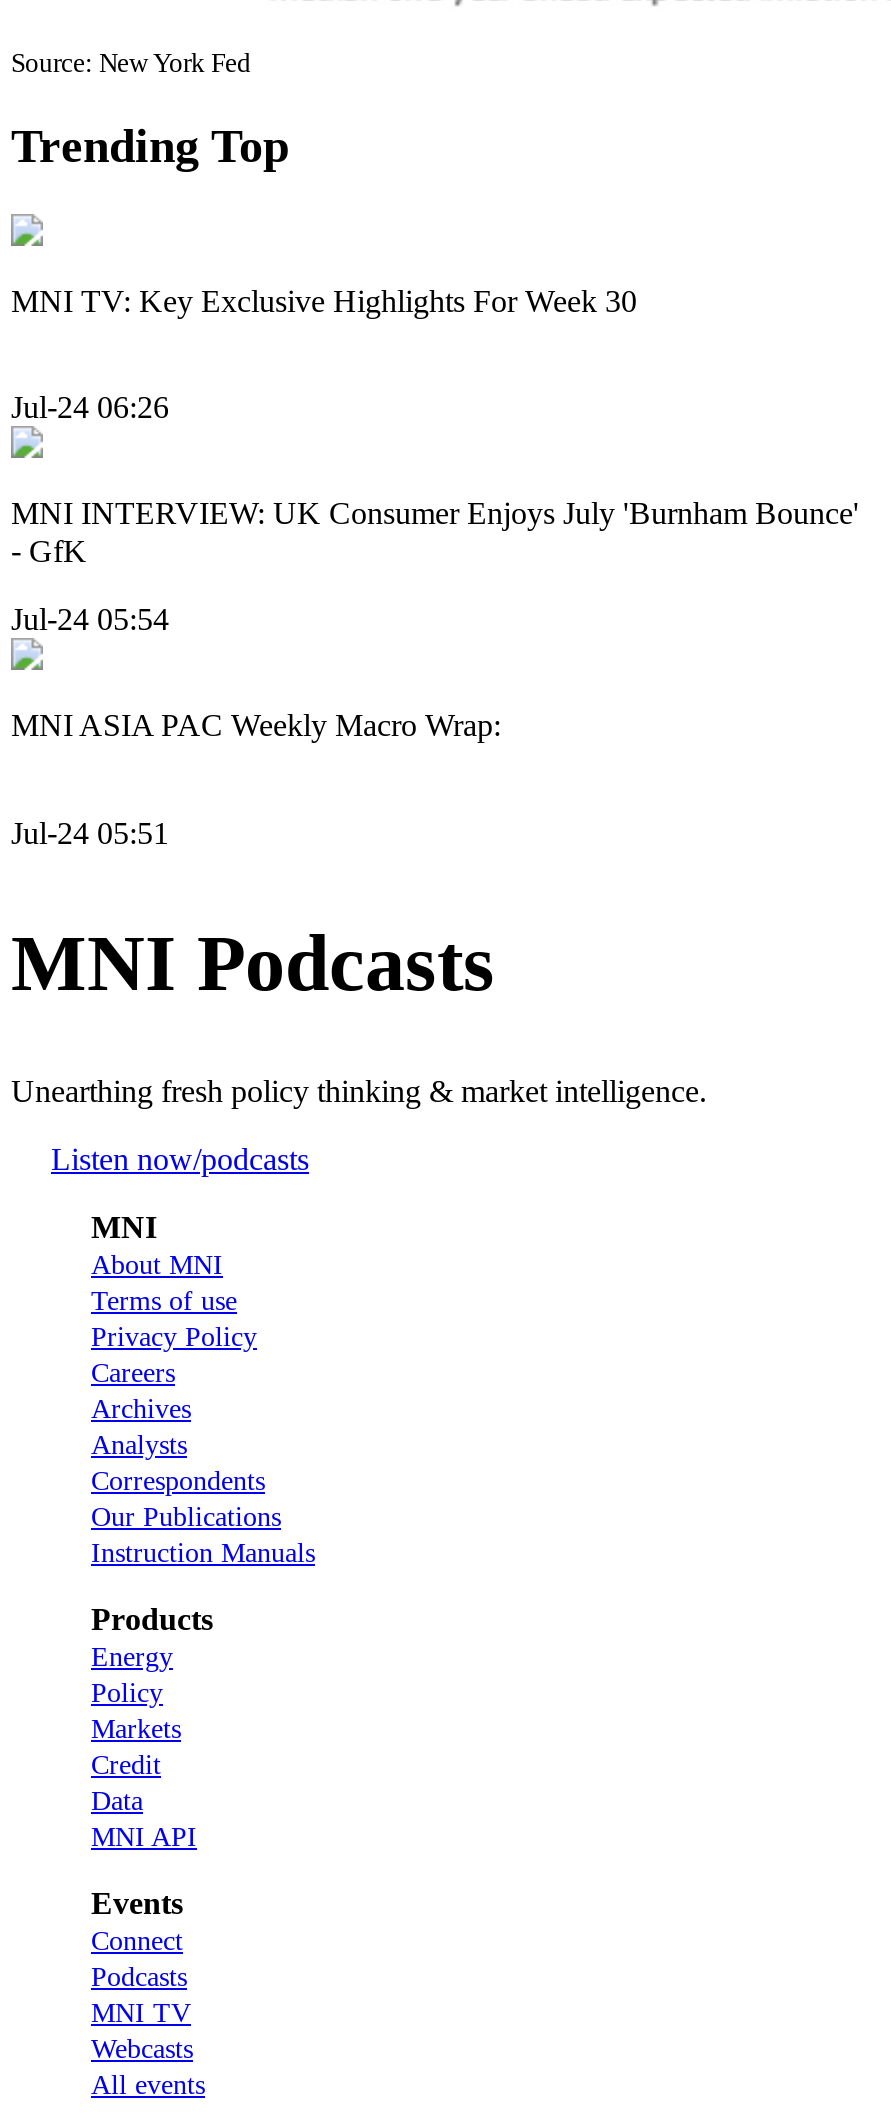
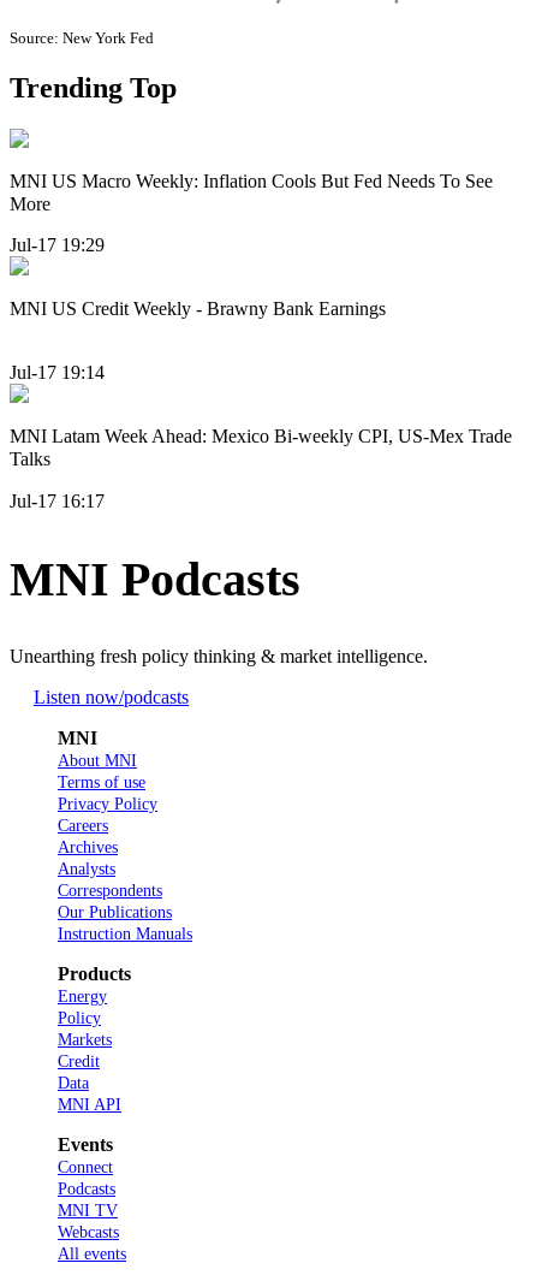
[11,283,637,317] MNI TV: Key Exclusive Highlights For Week 30 -> [10,170,493,214] MNI US Macro Weekly: Inflation Cools But Fed Needs To See | More
[11,390,169,424] Jul-24 06:26 -> [10,235,105,255] Jul-17 19:29
[11,496,859,568] MNI INTERVIEW: UK Consumer Enjoys July 'Burnham Bounce' | - GfK -> [10,298,386,319] MNI US Credit Weekly - Brawny Bank Earnings
[11,603,169,637] Jul-24 05:54 -> [10,363,105,383] Jul-17 19:14
[11,709,501,743] MNI ASIA PAC Weekly Macro Wrap: -> [10,426,512,470] MNI Latam Week Ahead: Mexico Bi-weekly CPI, US-Mex Trade | Talks
[11,816,169,850] Jul-24 05:51 -> [10,491,105,511] Jul-17 16:17

